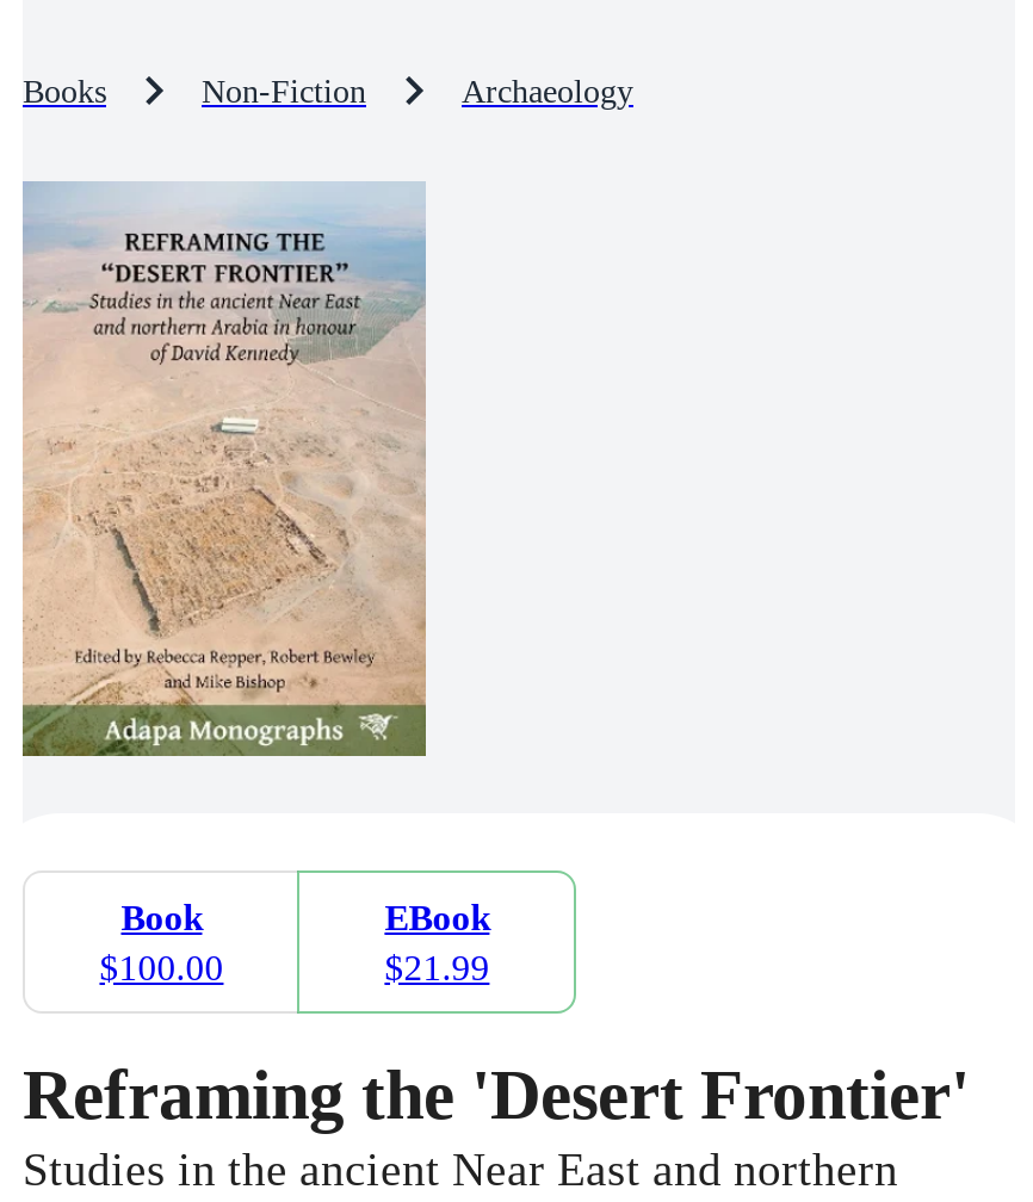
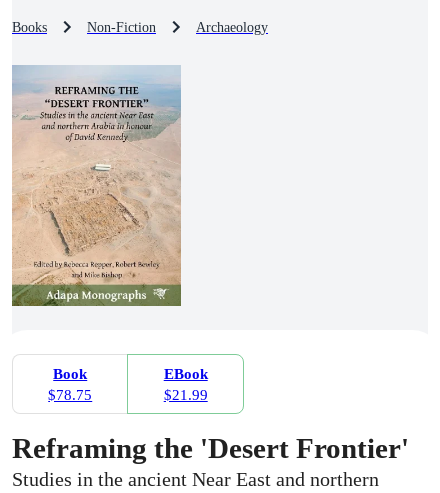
[99,946,224,987] $100.00 -> [48,386,92,403] $78.75

